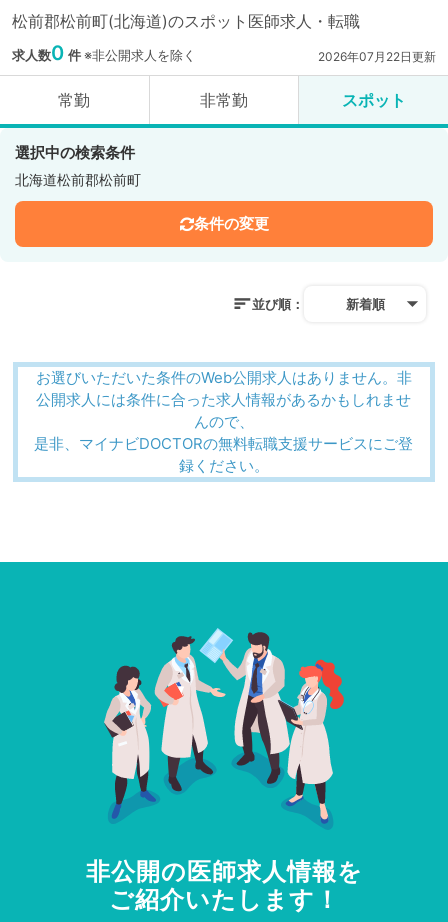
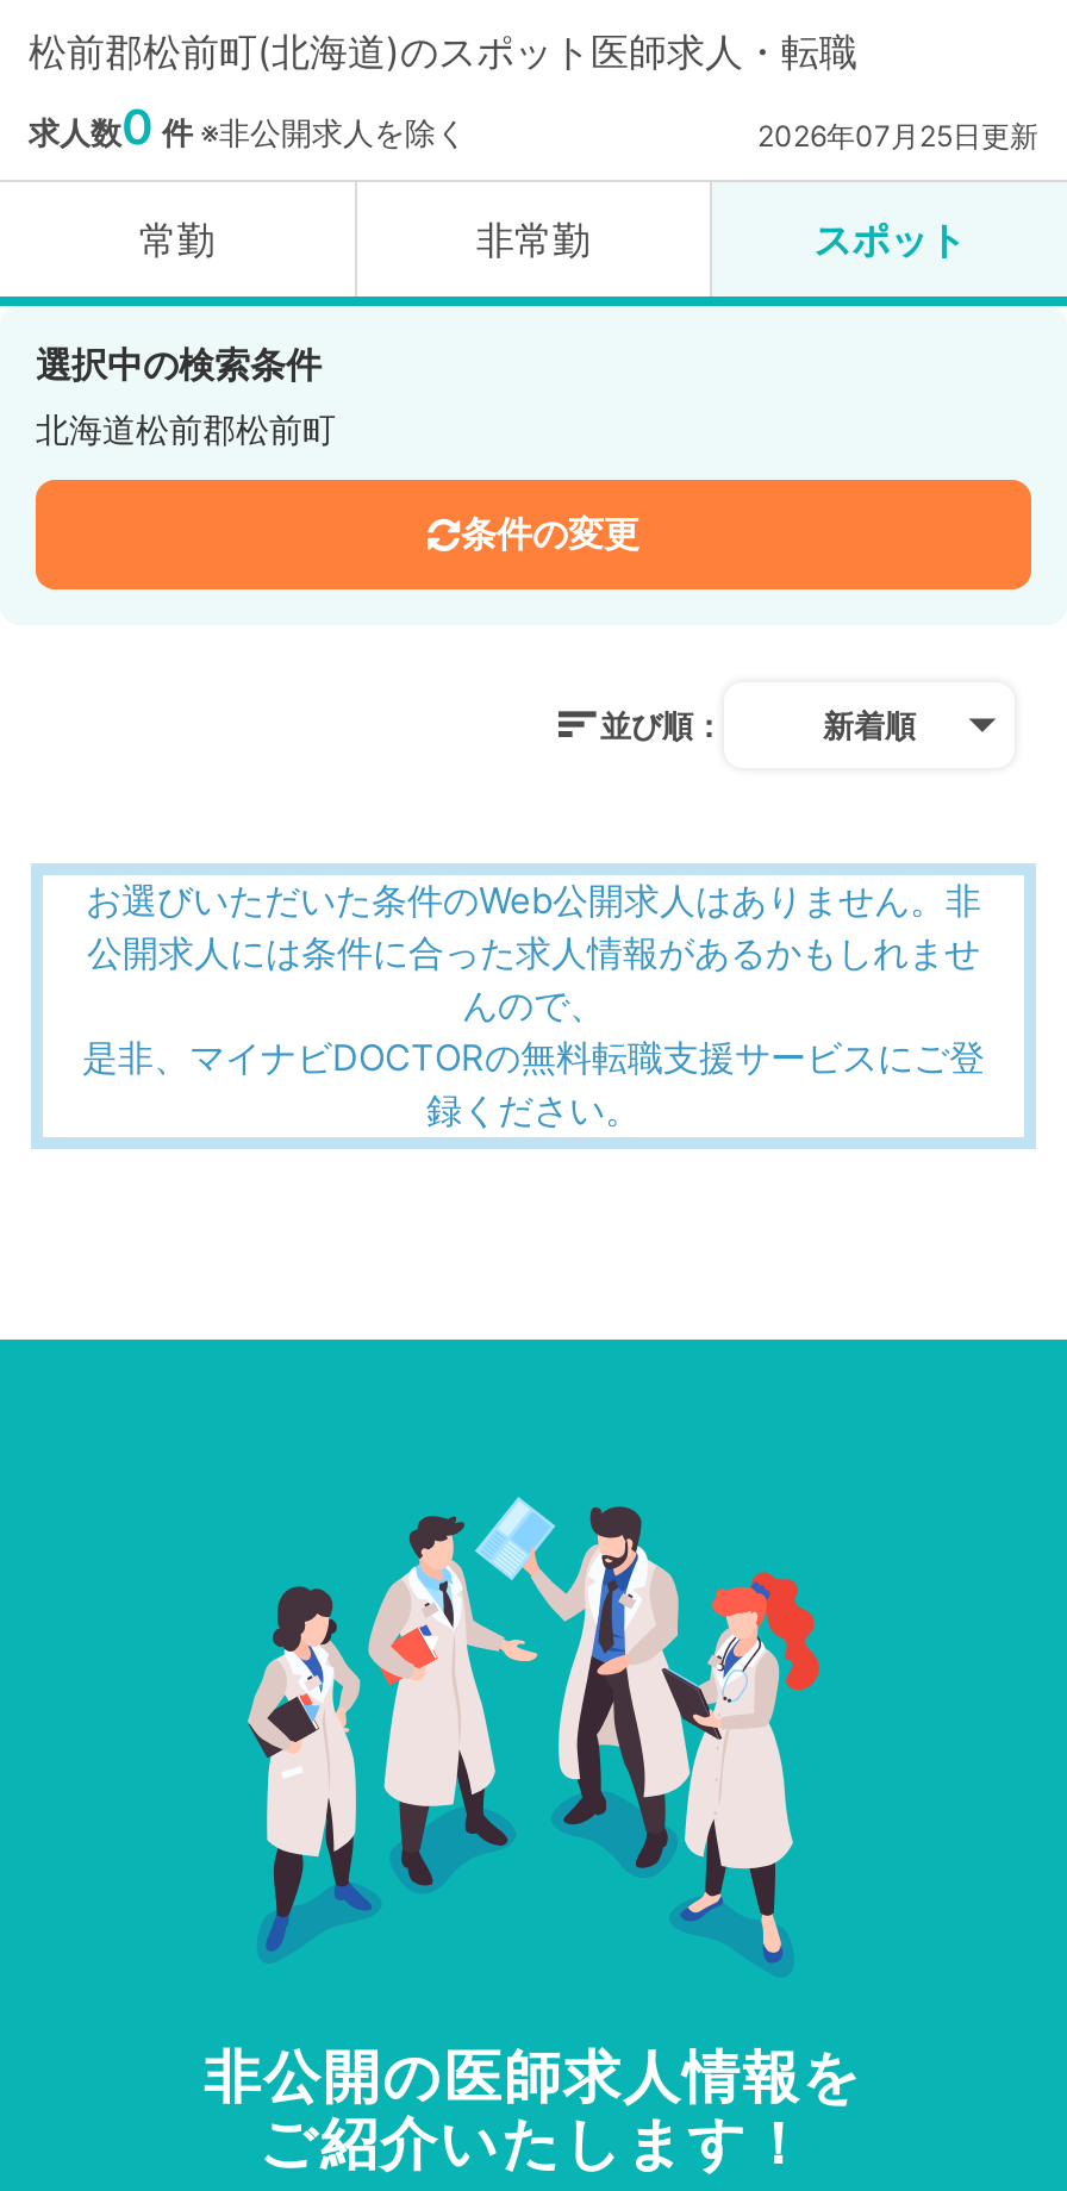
[318,49,436,64] 2026年07月22日更新 -> [757,118,1038,154] 2026年07月25日更新

